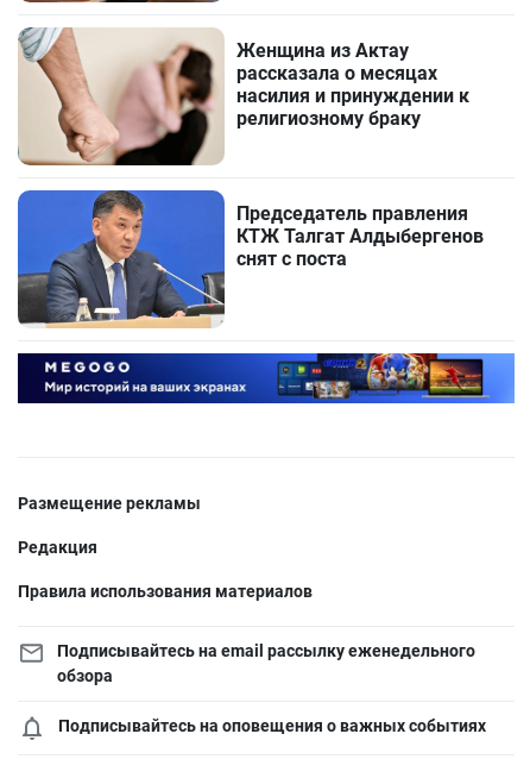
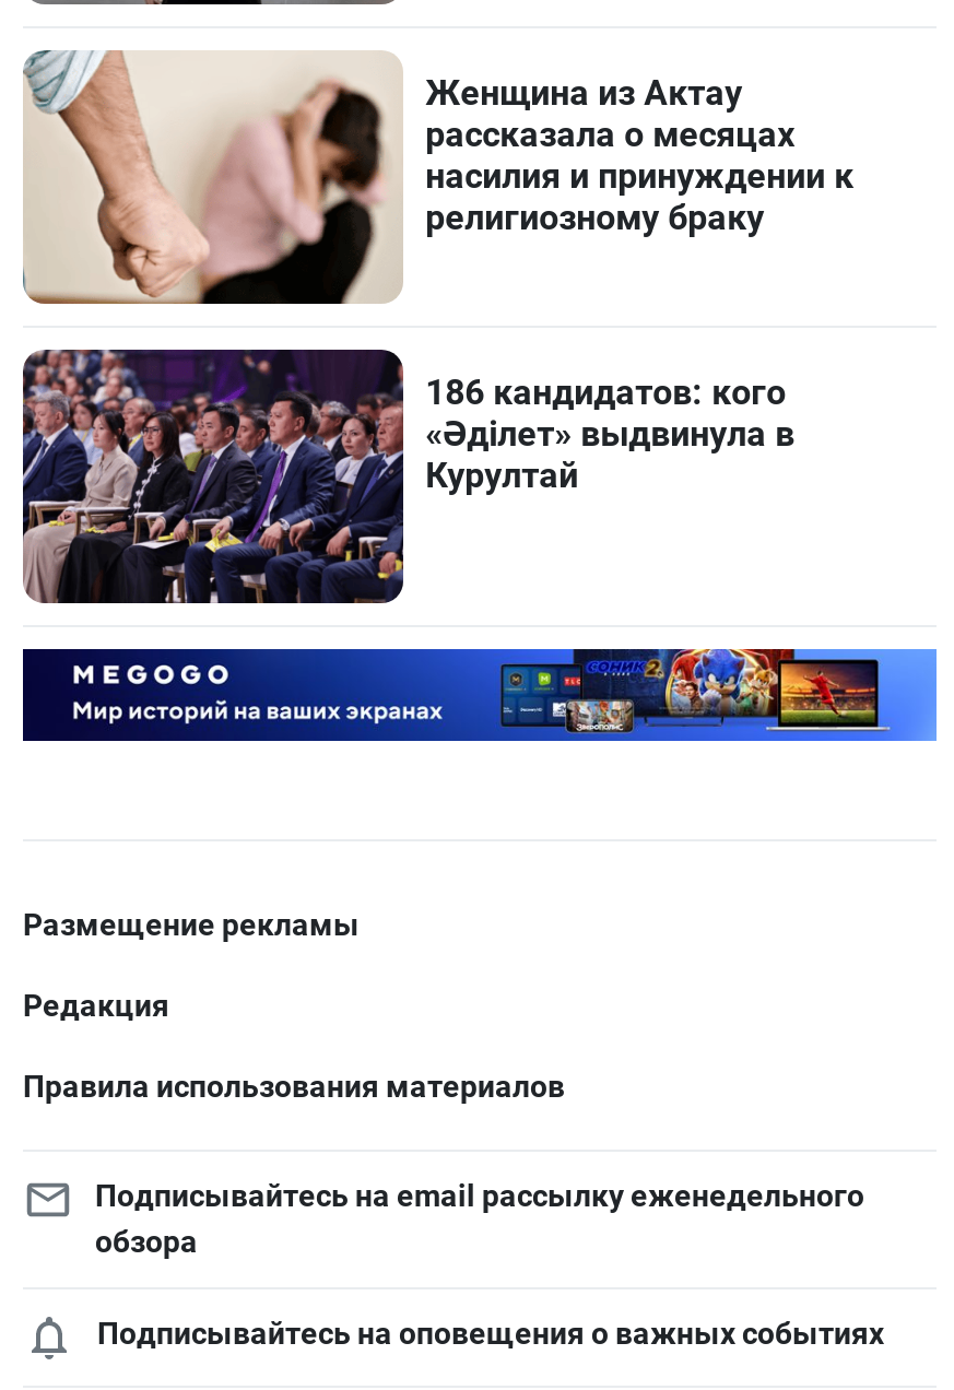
[17,189,484,328] [image] | Председатель правления | КТЖ Талгат Алдыбергенов | снят с поста -> [21,347,795,605] [image] | 186 кандидатов: кого | «Әділет» выдвинула в | Курултай

